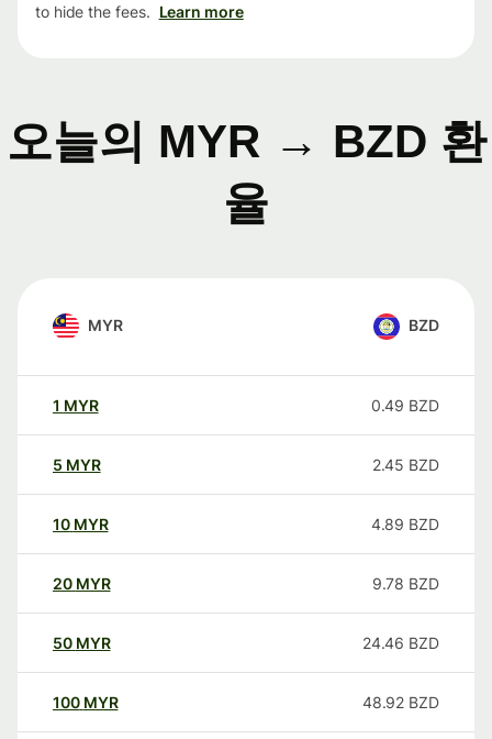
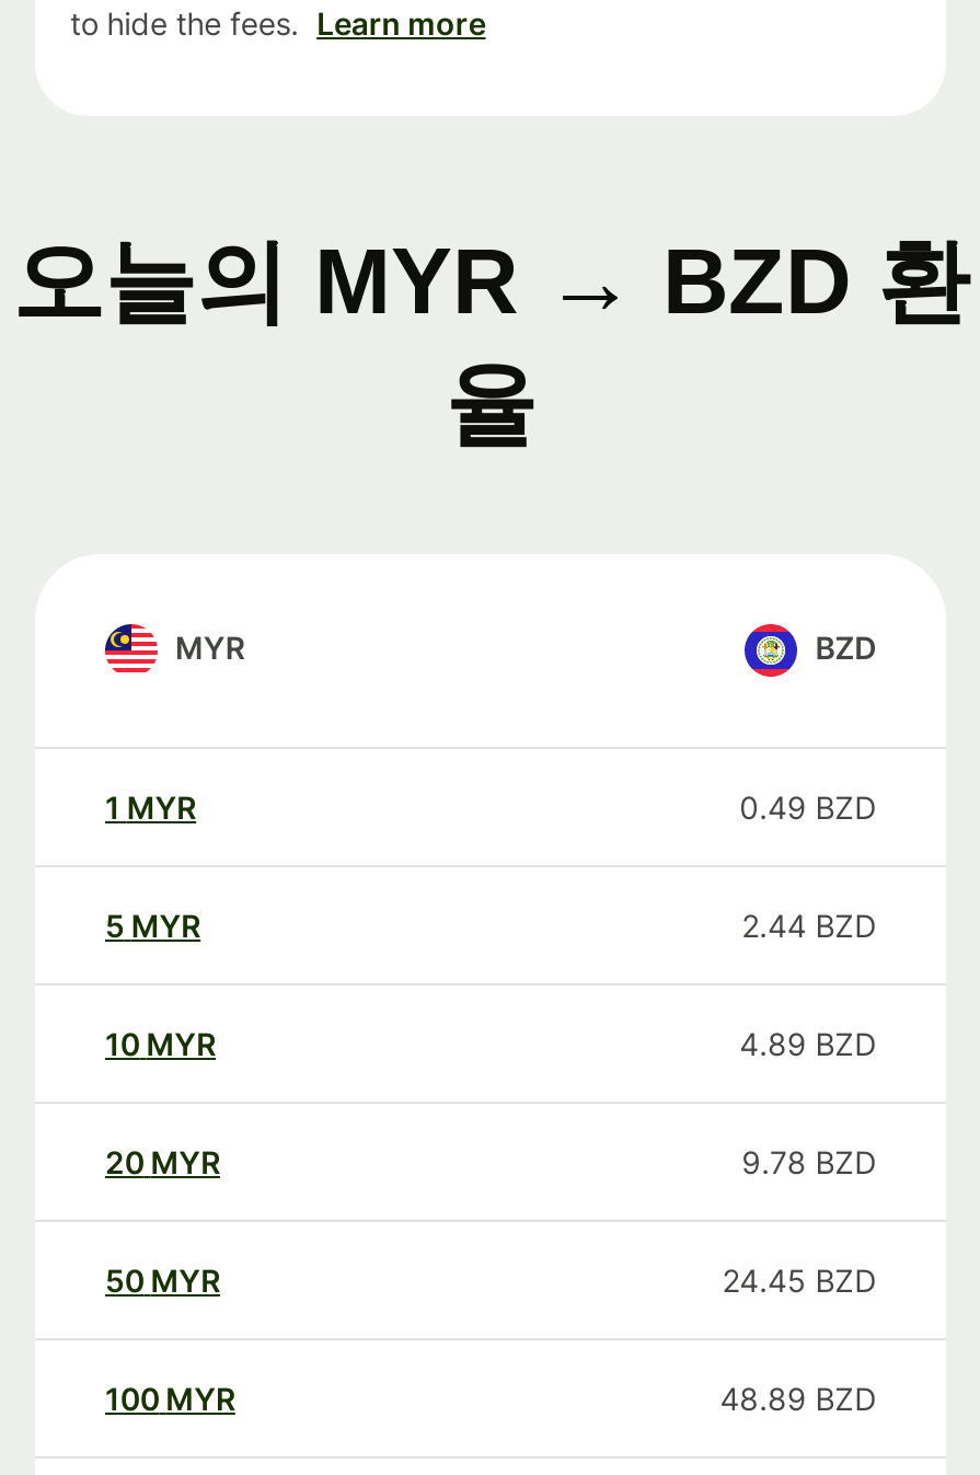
[372,455,439,474] 2.45 BZD -> [742,907,876,944] 2.44 BZD
[362,634,439,652] 24.46 BZD -> [722,1262,876,1299] 24.45 BZD
[362,693,439,712] 48.92 BZD -> [720,1380,876,1417] 48.89 BZD

